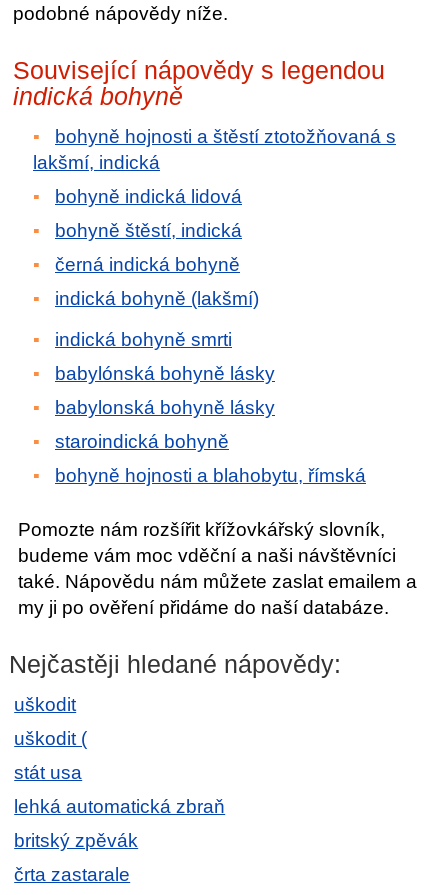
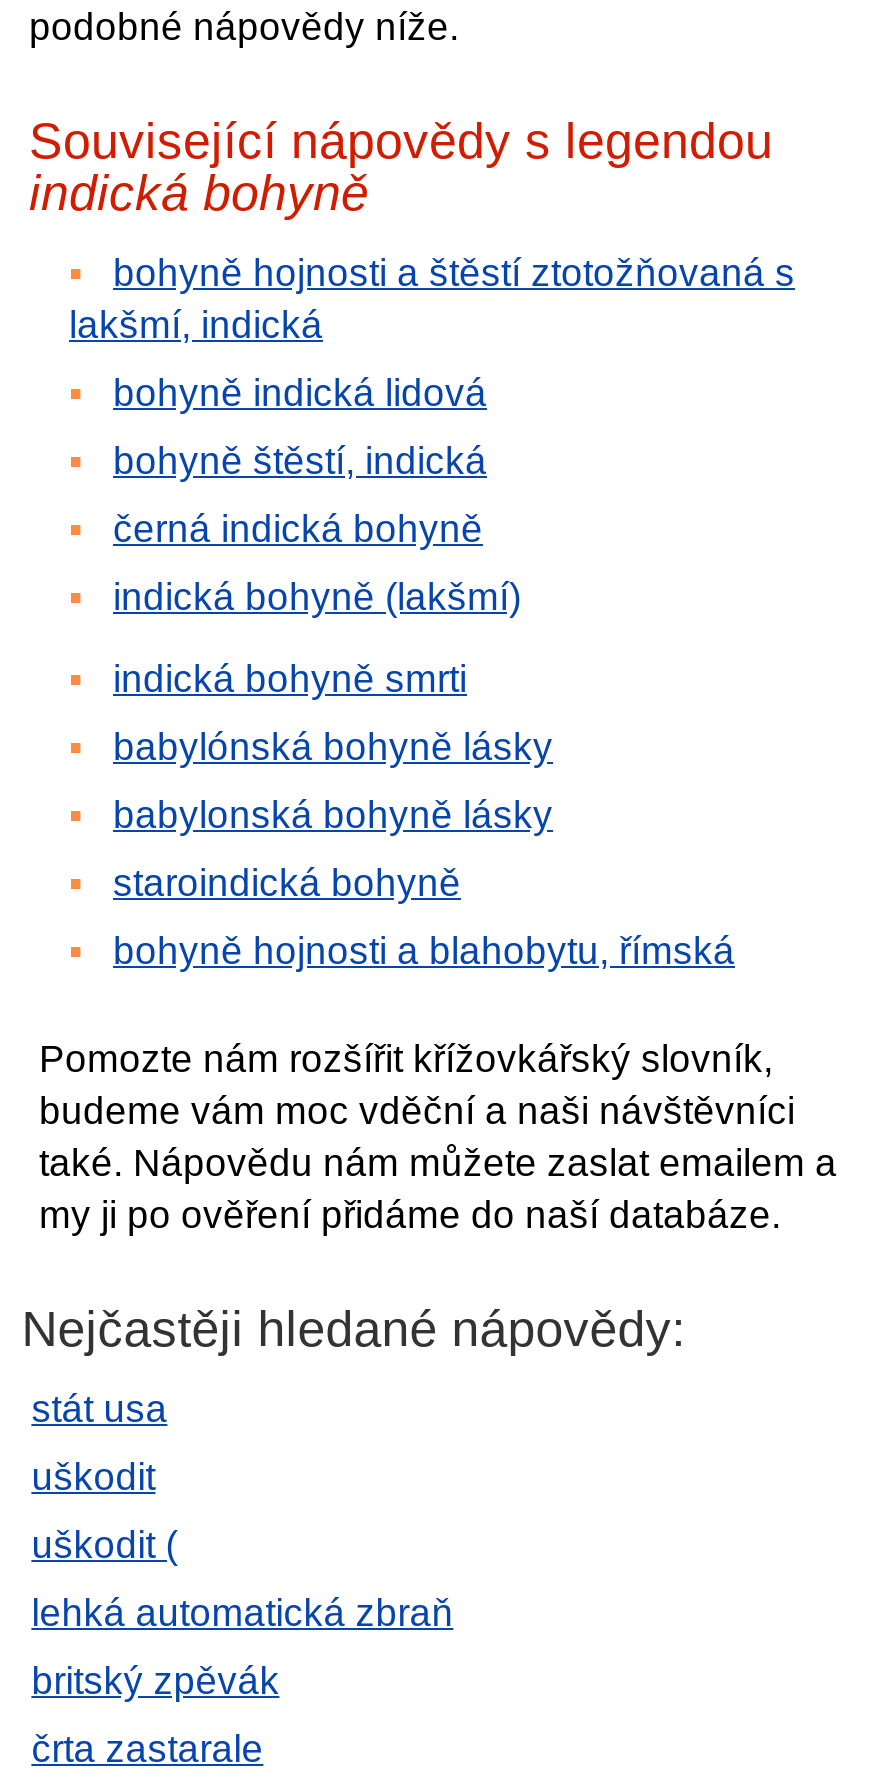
moved [14,694,87,749] -> [31,1456,177,1566]: uškodit | uškodit (
moved [14,762,82,783] -> [31,1388,167,1430]: stát usa

